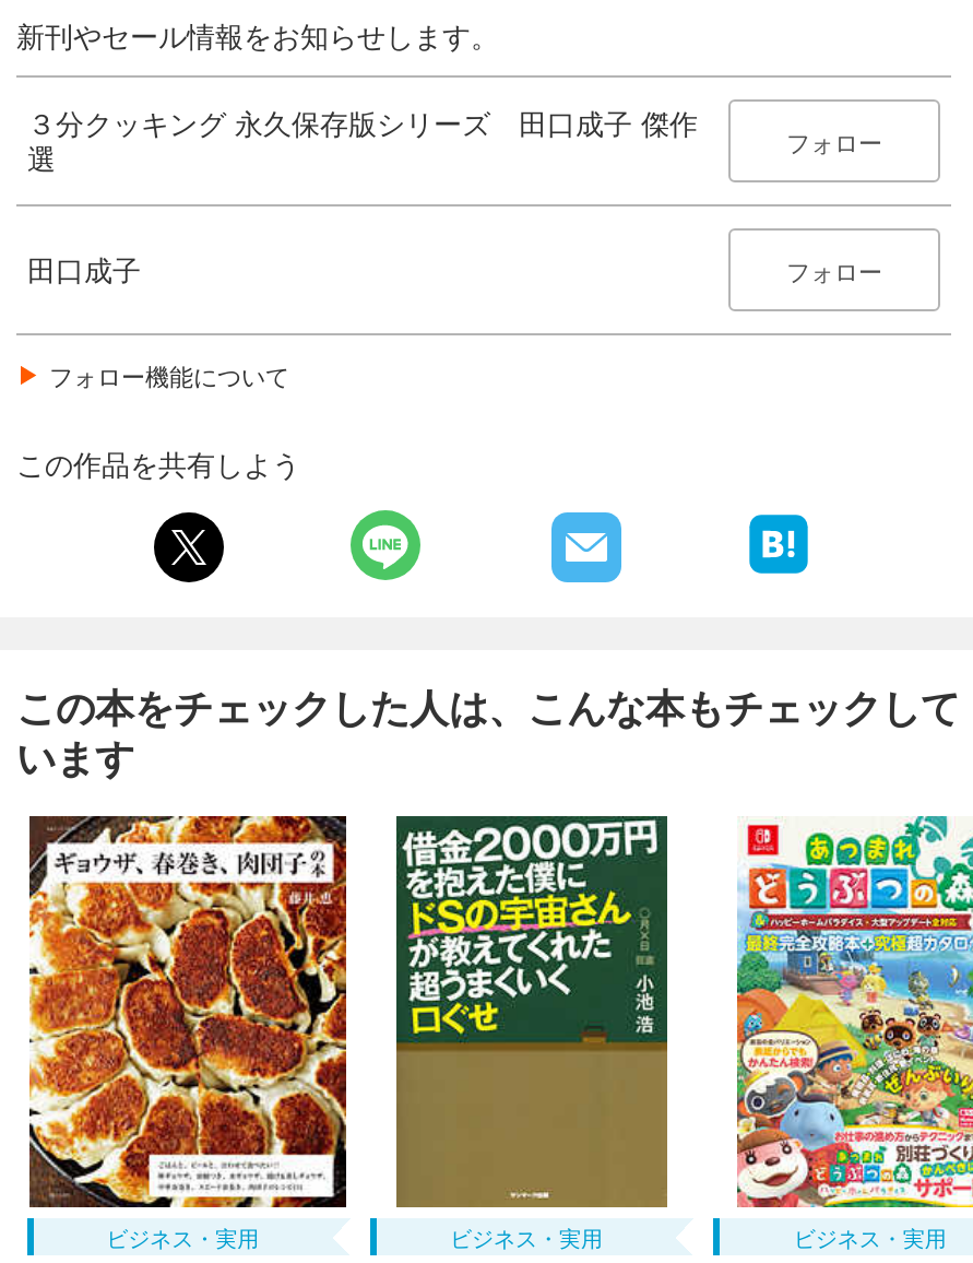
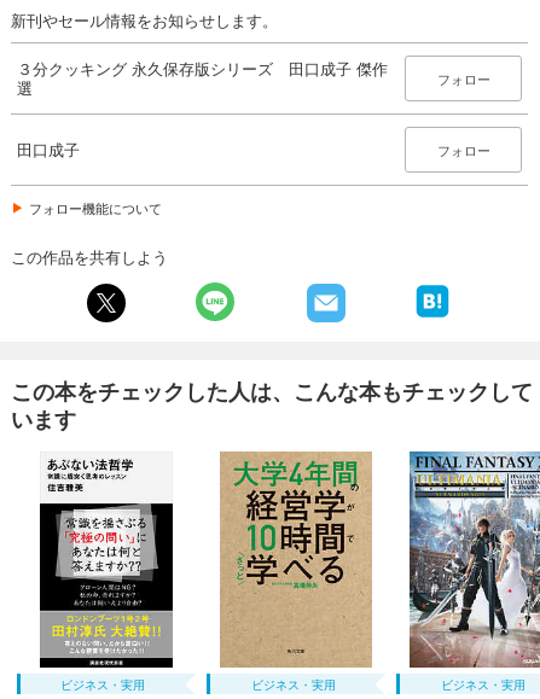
[27,814,348,1209] [image] -> [18,452,193,669] [image]
[394,814,669,1205] [image] -> [220,452,372,668] [image]
[735,816,966,1209] [image] -> [408,450,536,669] [image]

